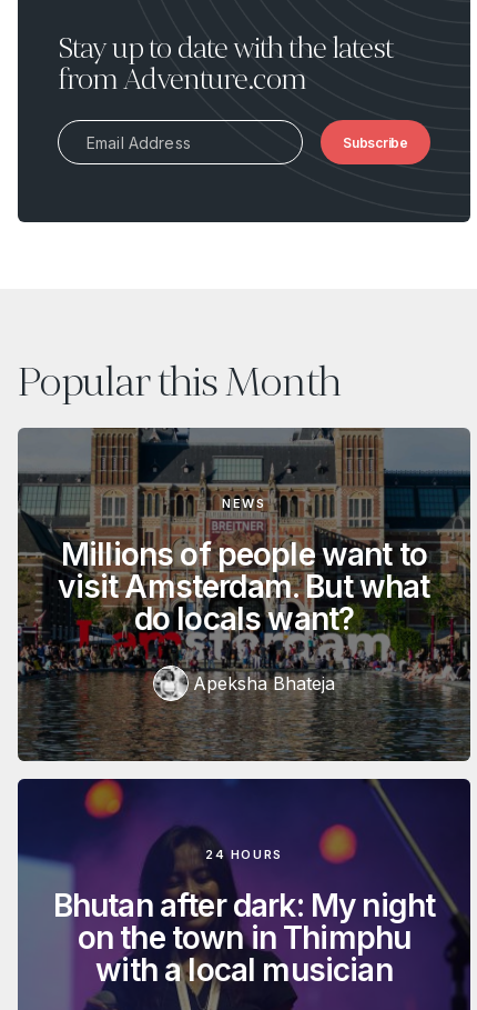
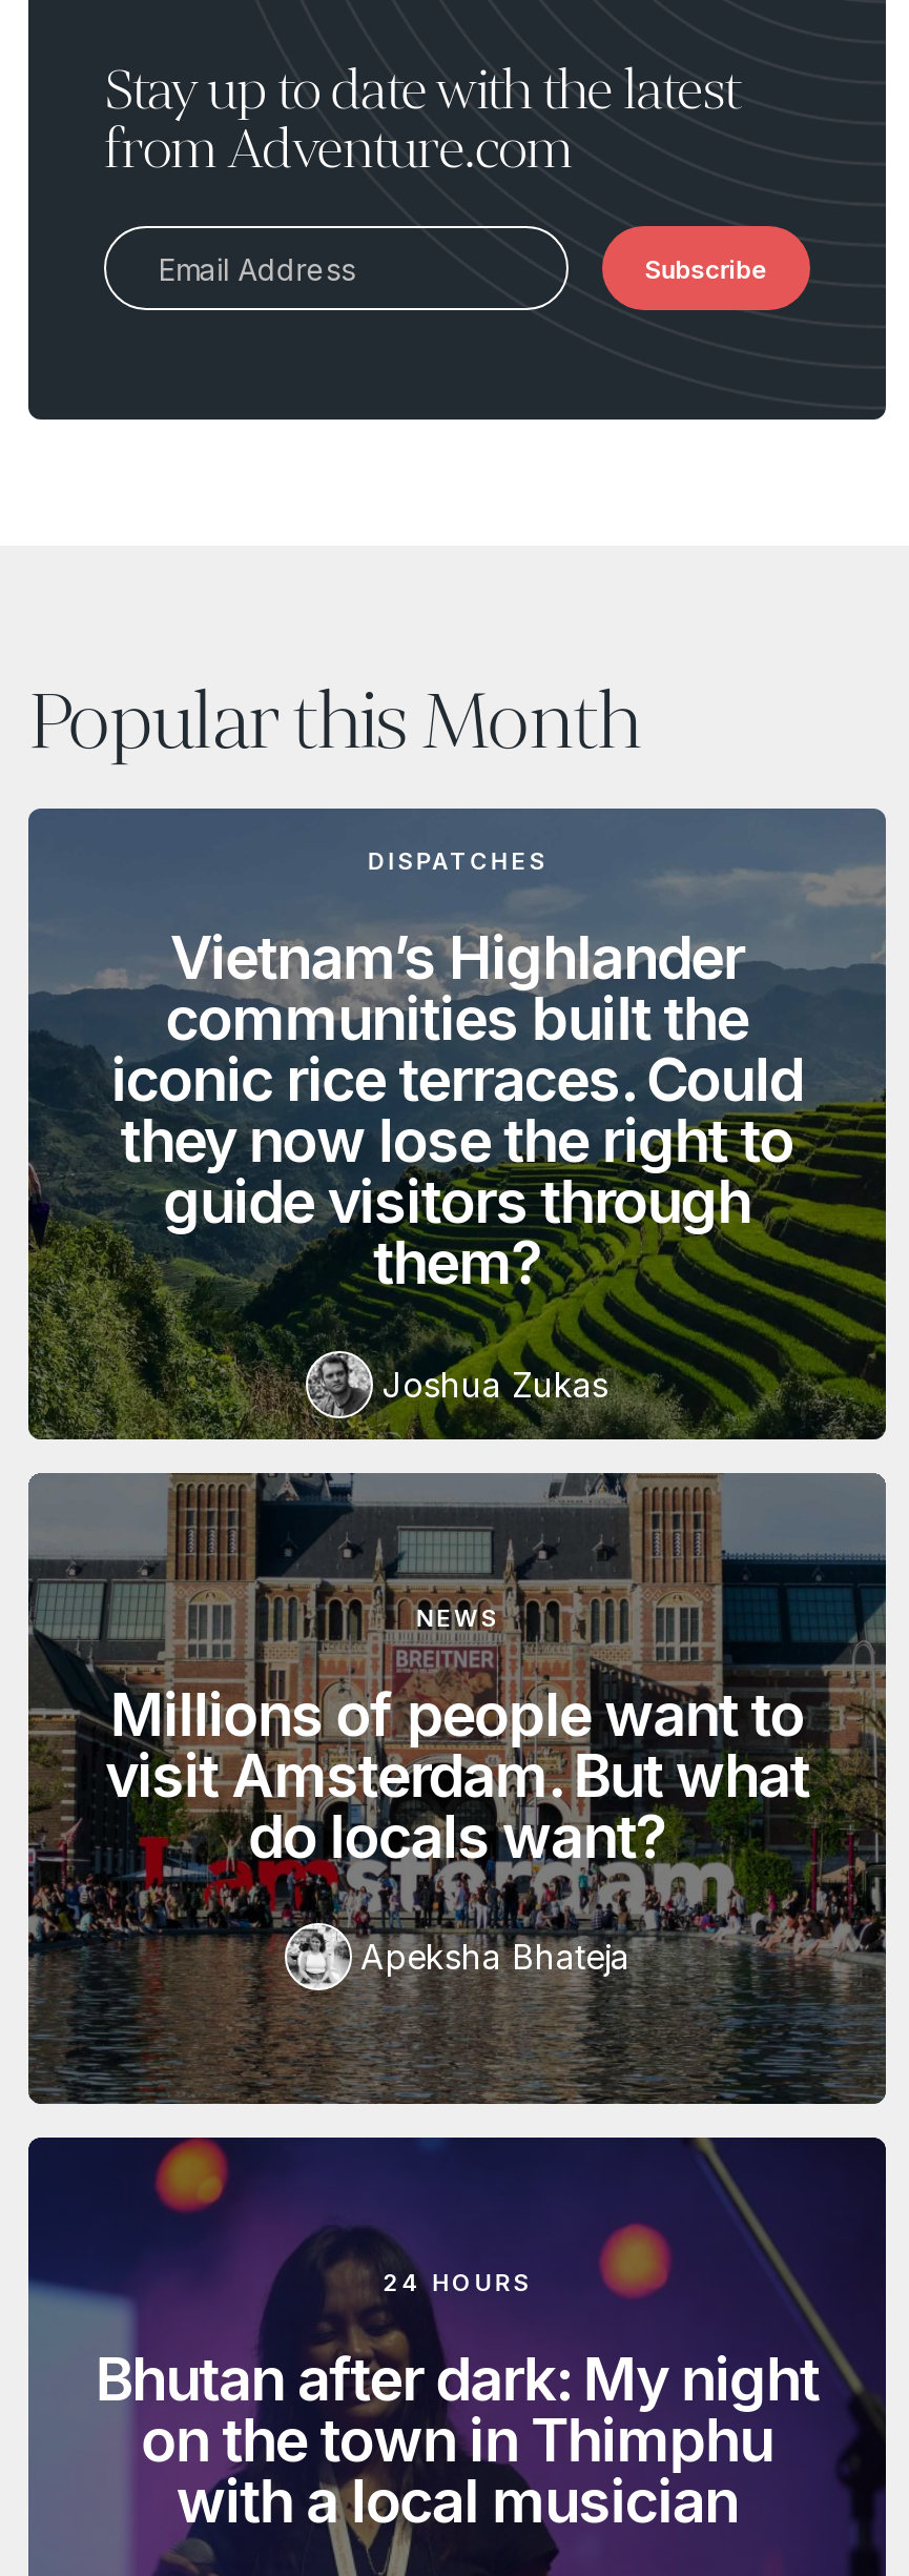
none -> [28,807,886,1440] [image] | DISPATCHES | Vietnam’s Highlander | communities built the | iconic rice terraces. Could | they now lose the right to | guide visitors through | them? | Joshua Zukas

